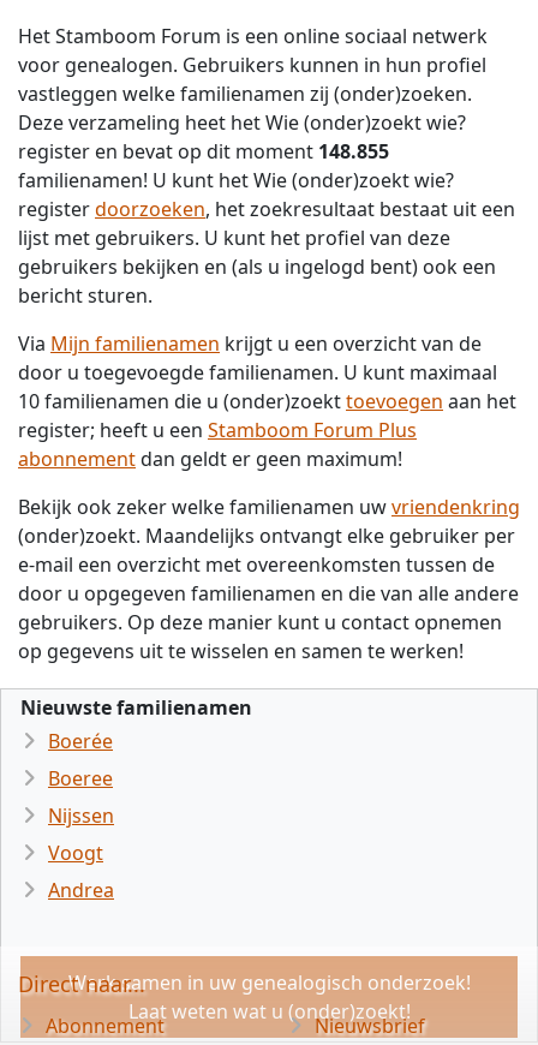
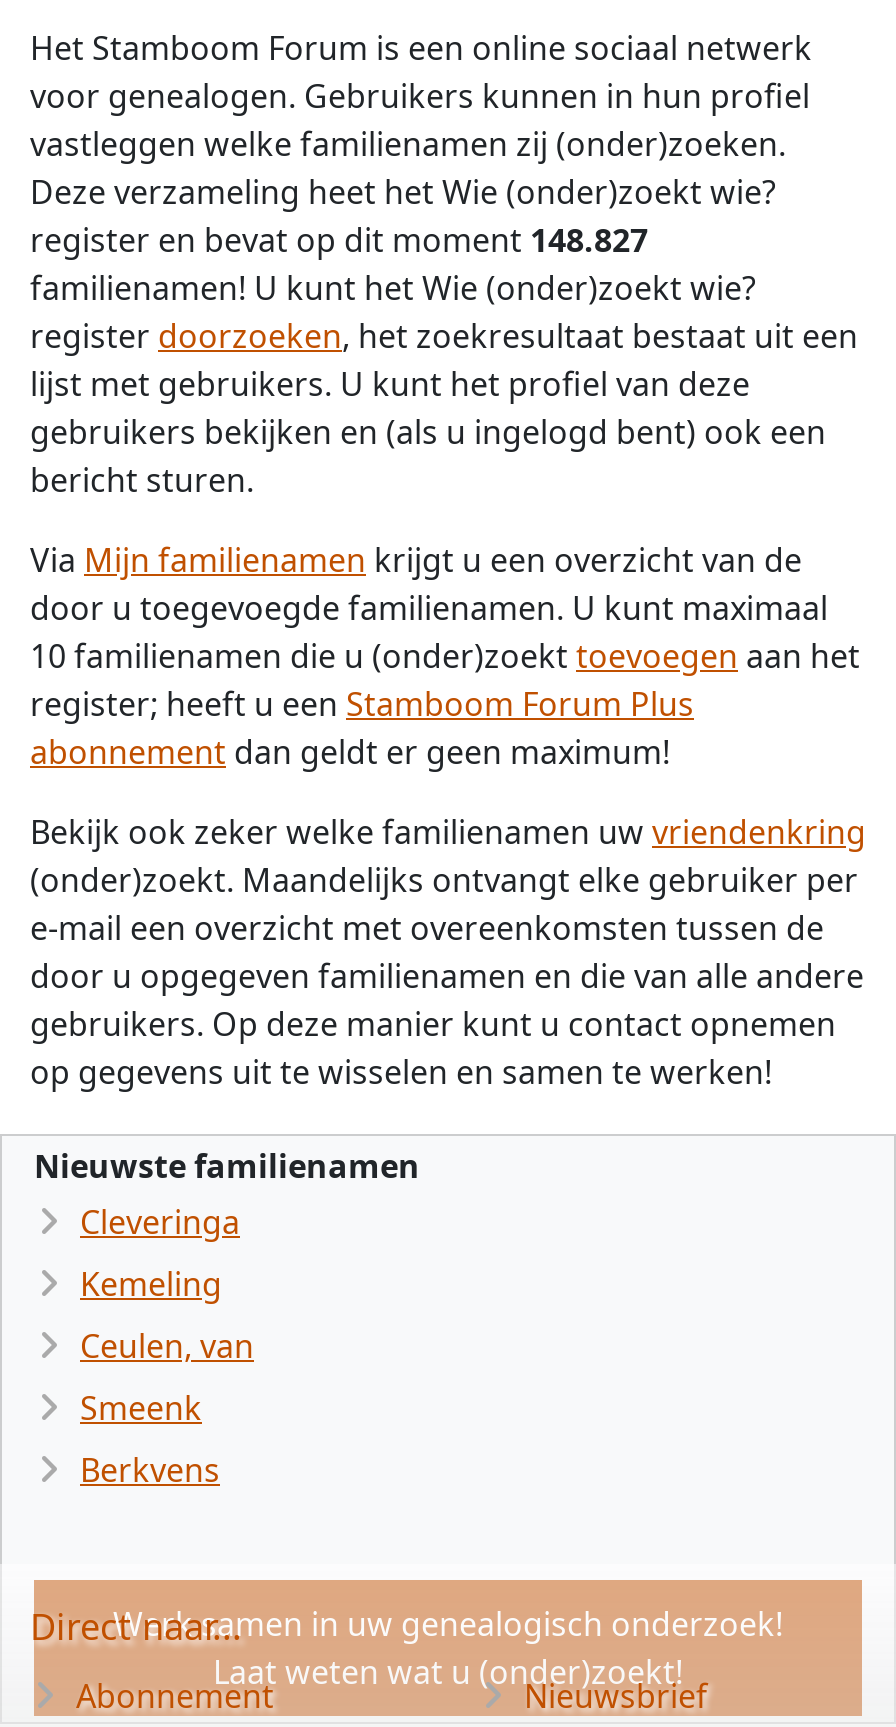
[18,138,389,165] register en bevat op dit moment 148.855 -> [30,218,648,262] register en bevat op dit moment 148.827
[48,728,114,903] Boerée | Boeree | Nijssen | Voogt | Andrea -> [80,1200,254,1492] Cleveringa | Kemeling | Ceulen, van | Smeenk | Berkvens

